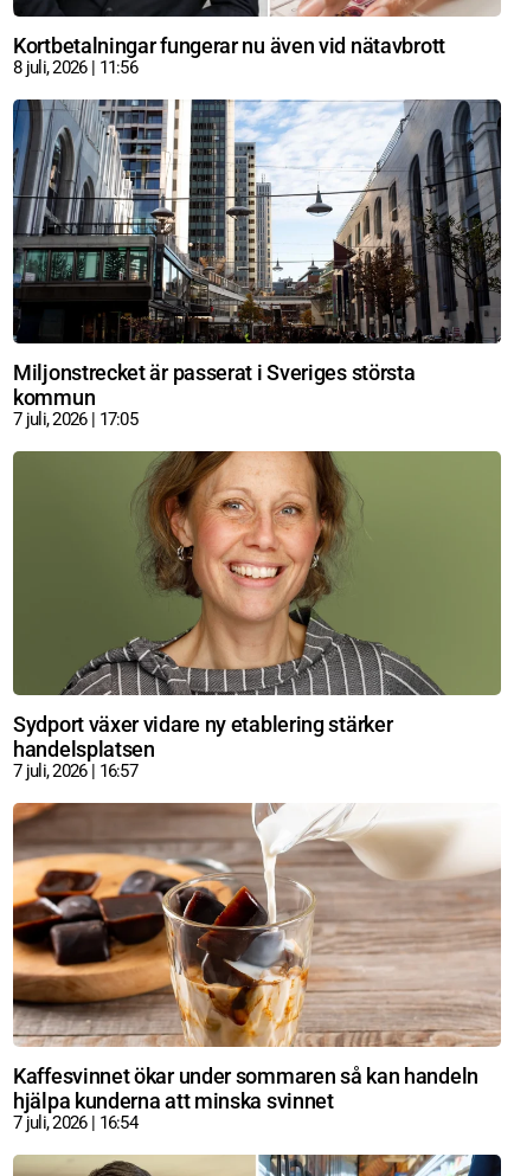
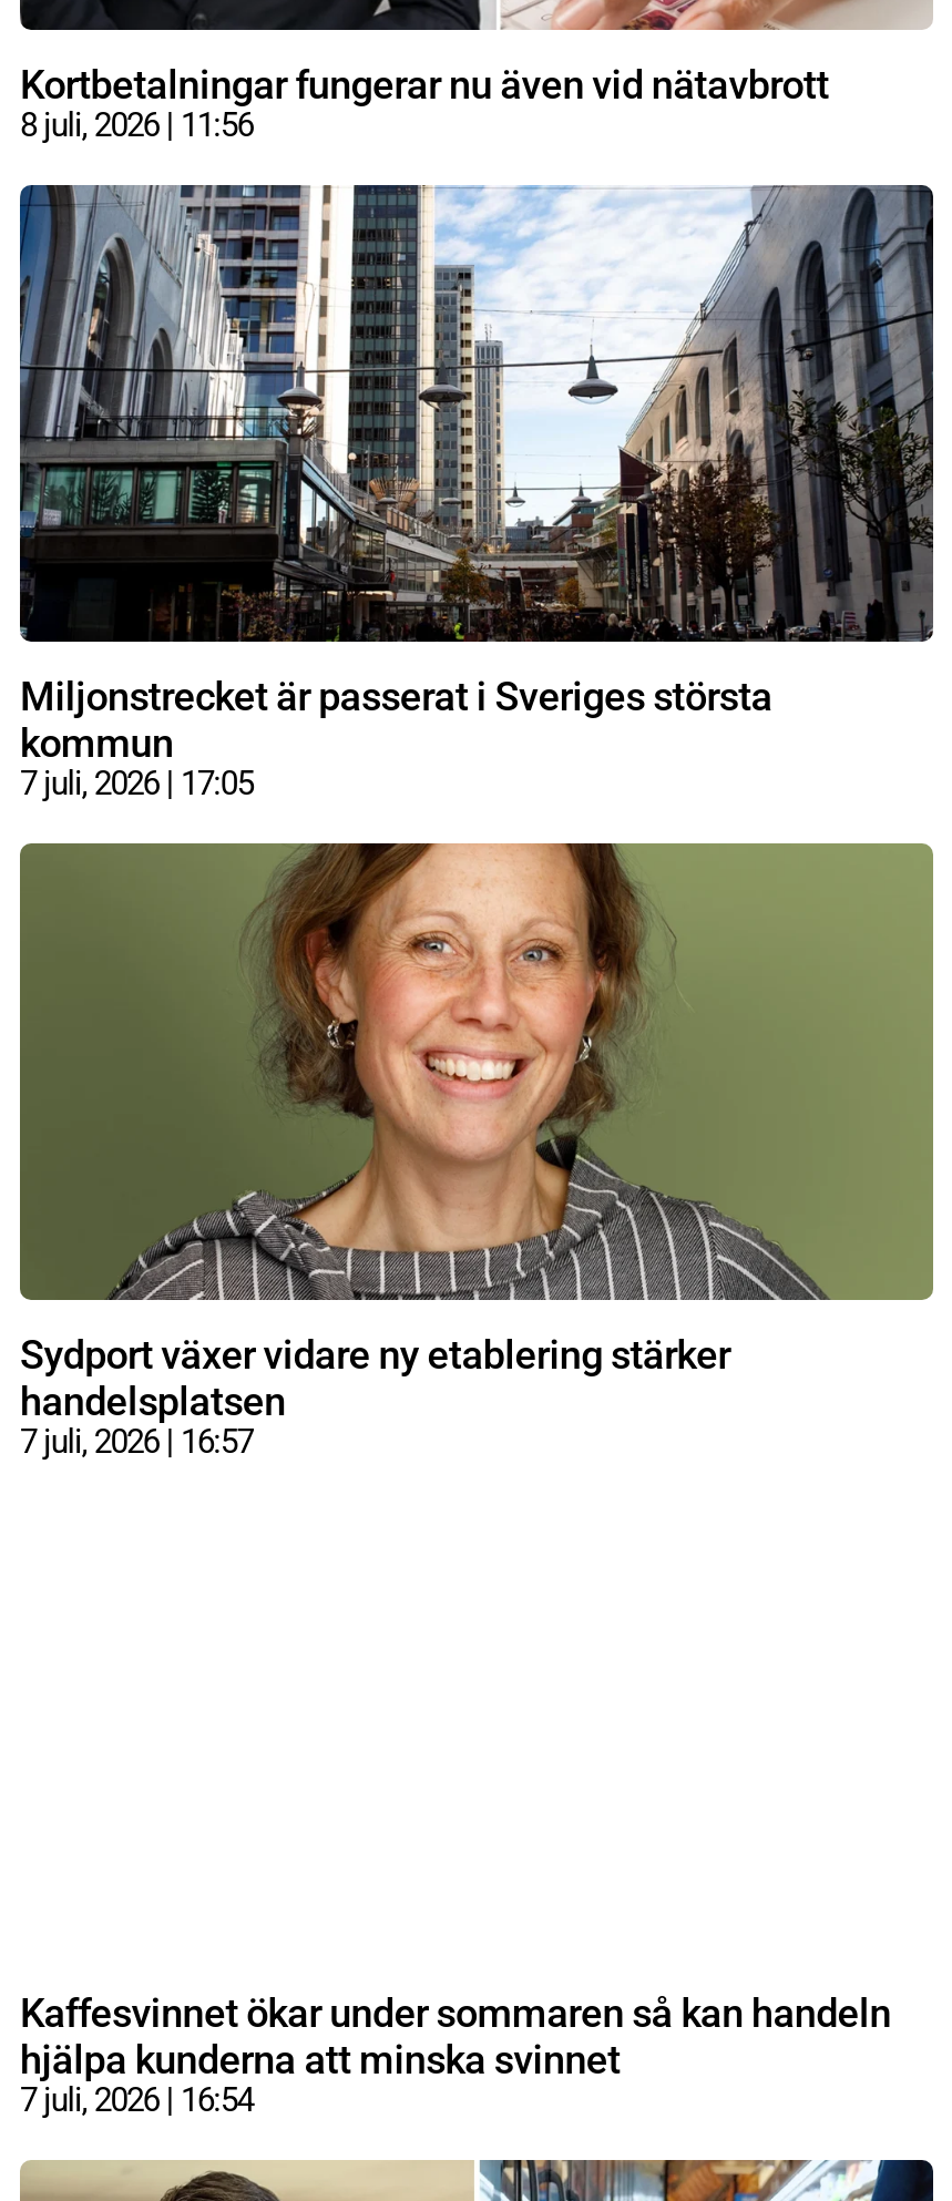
[12,802,502,1048] [image] -> none

